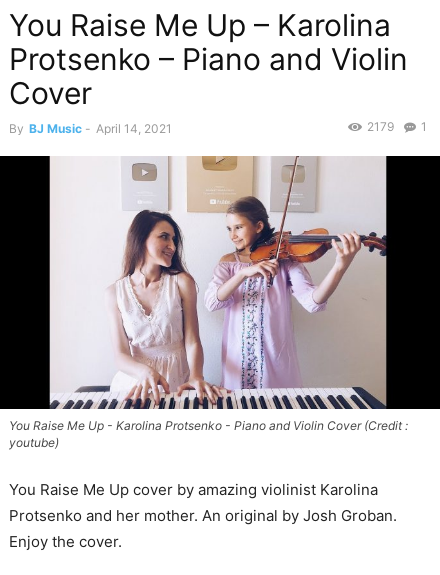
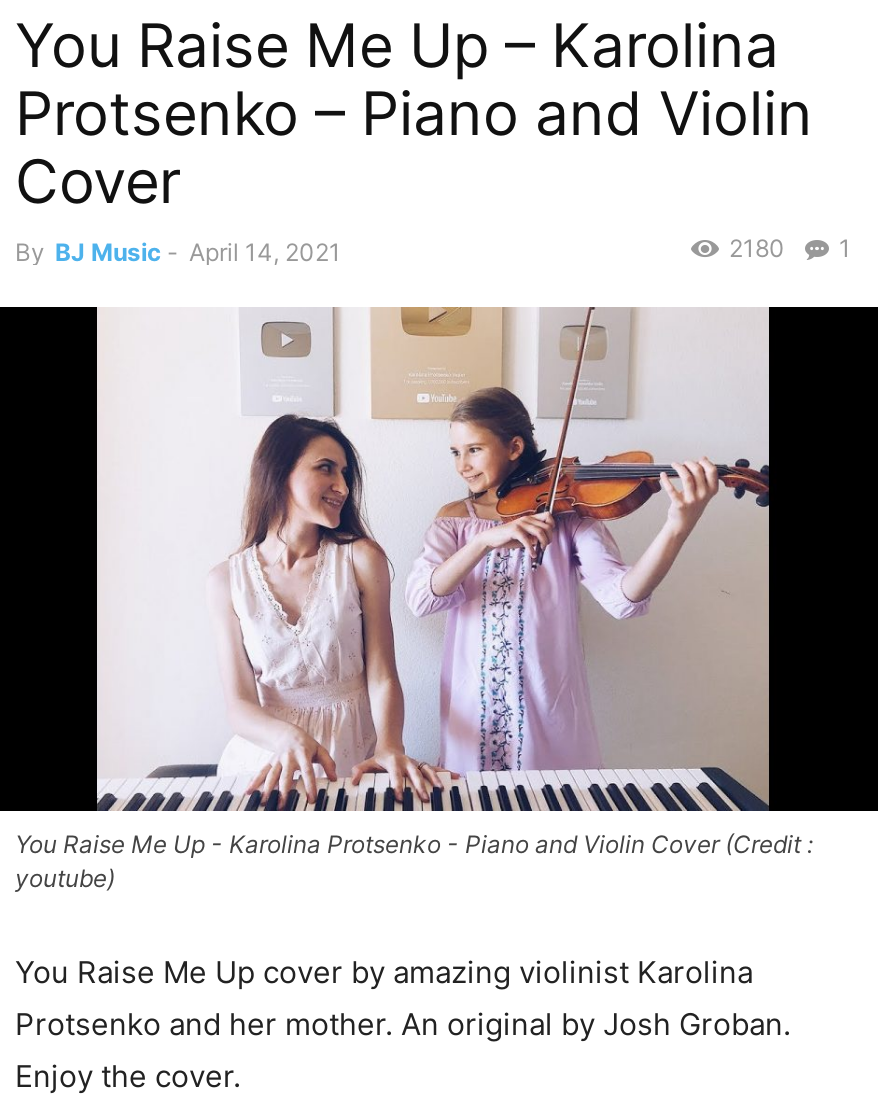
[367,119,427,134] 2179 1 -> [729,233,851,263] 2180 1

